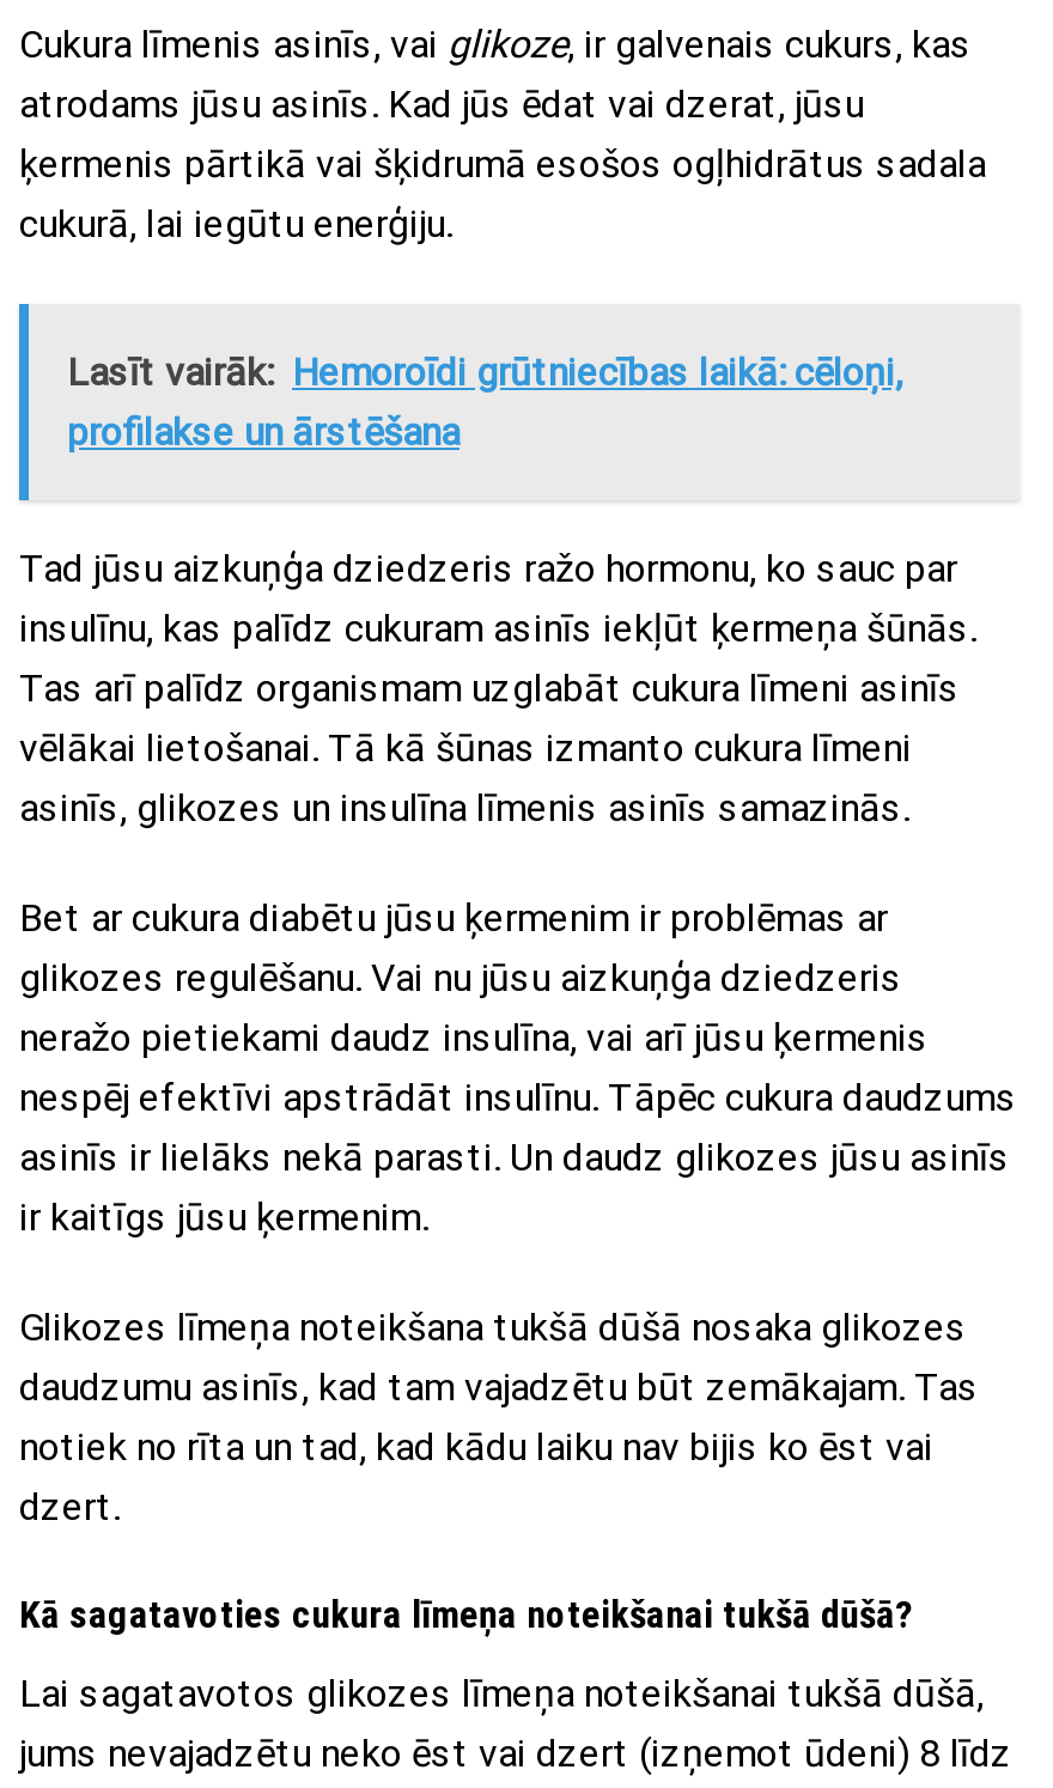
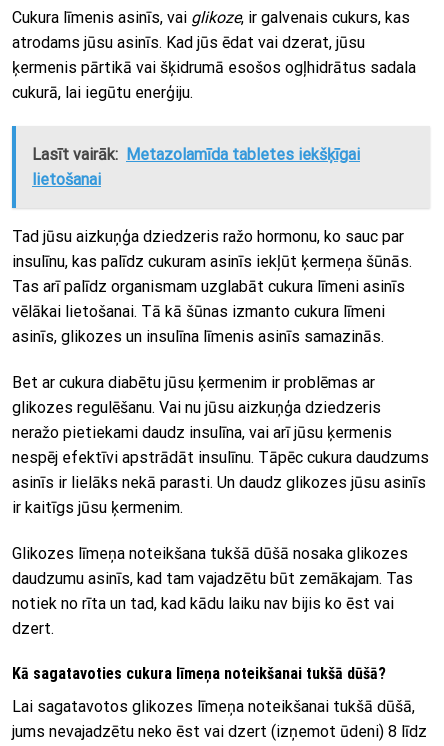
[67,349,902,455] Lasīt vairāk: Hemoroīdi grūtniecības laikā: cēloņi, | profilakse un ārstēšana -> [32,145,360,189] Lasīt vairāk: Metazolamīda tabletes iekšķīgai | lietošanai

